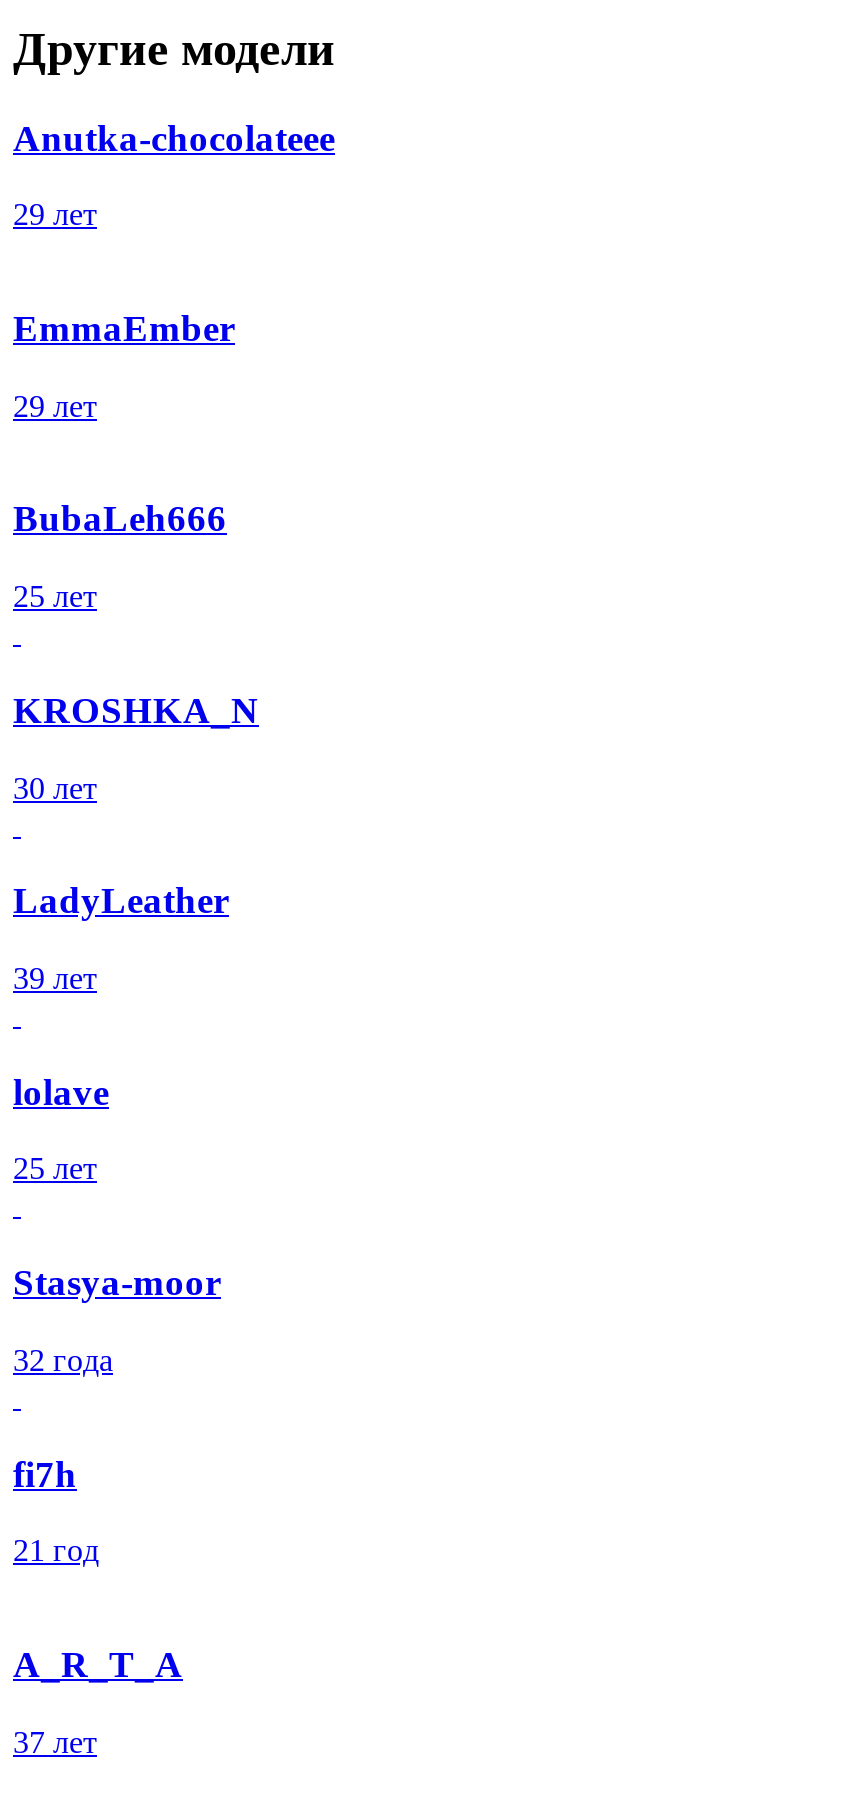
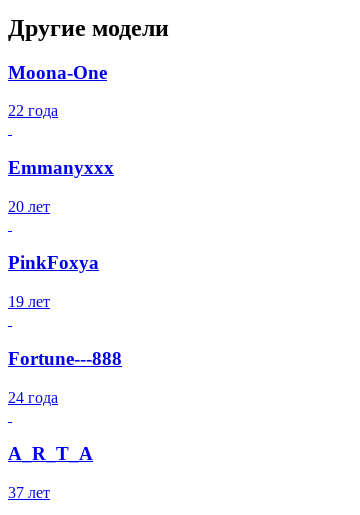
[13,116,335,1568] Anutka-chocolateee | 29 лет | EmmaEmber | 29 лет | BubaLeh666 | 25 лет | KROSHKA_N | 30 лет | LadyLeather | 39 лет | lolave | 25 лет | Stasya-moor | 32 года | fi7h | 21 год -> [8,61,122,405] Moona-One | 22 года | Emmanyxxx | 20 лет | PinkFoxya | 19 лет | Fortune---888 | 24 года

